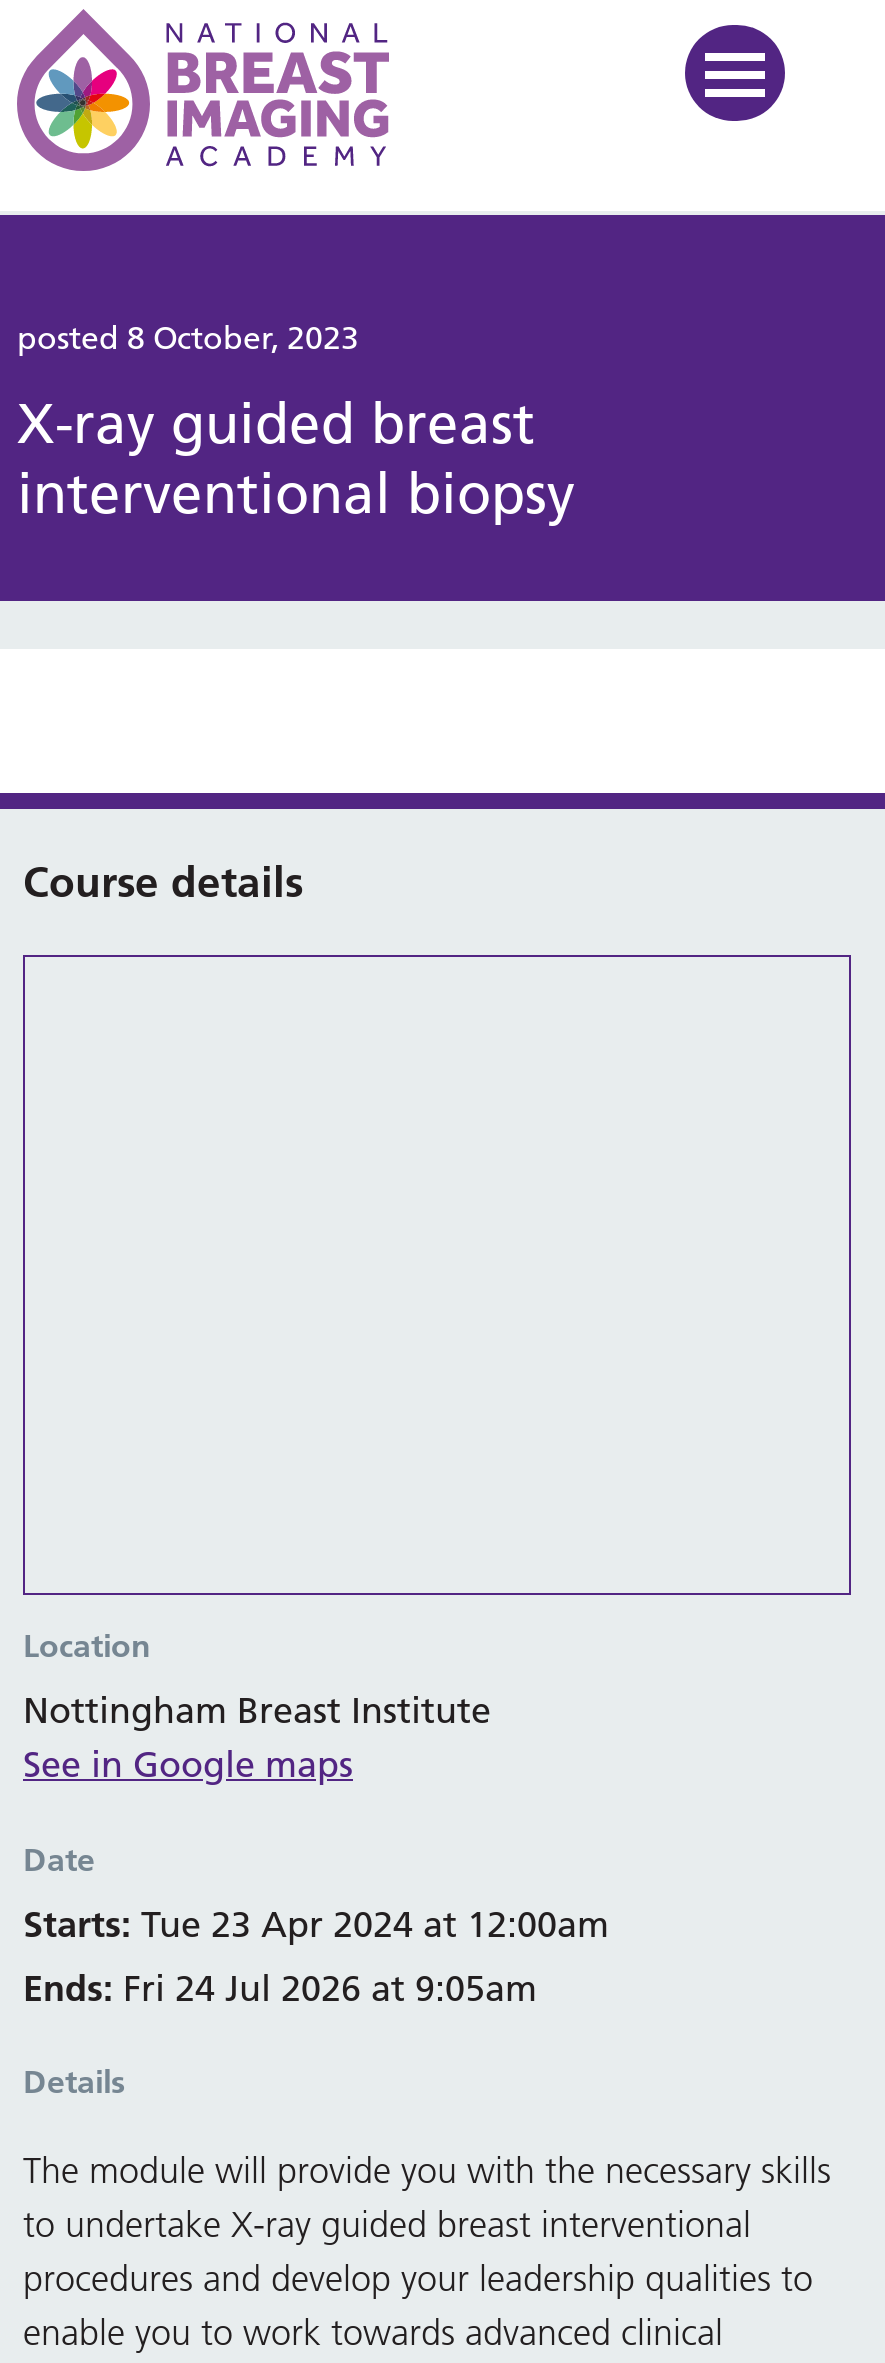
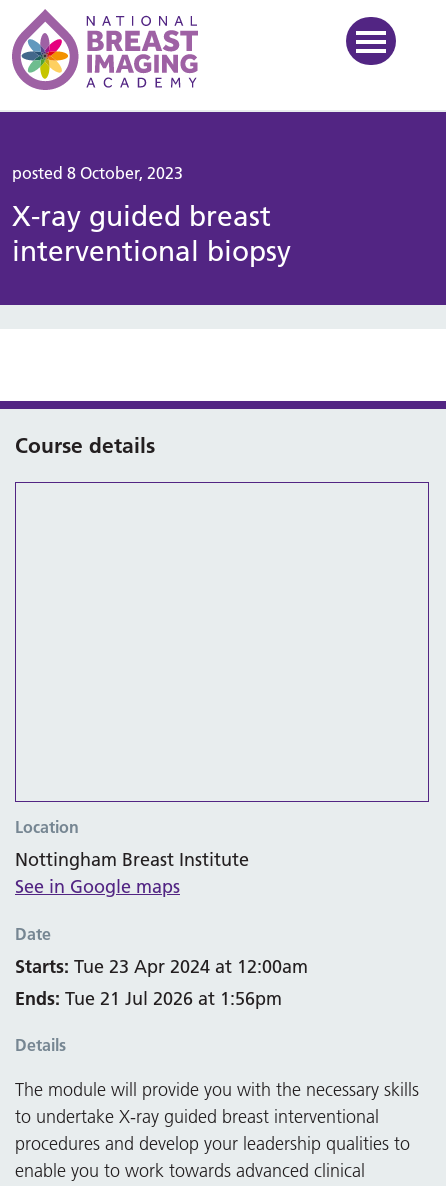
[23,1965,537,2011] Ends: Fri 24 Jul 2026 at 9:05am -> [15,987,282,1010] Ends: Tue 21 Jul 2026 at 1:56pm

